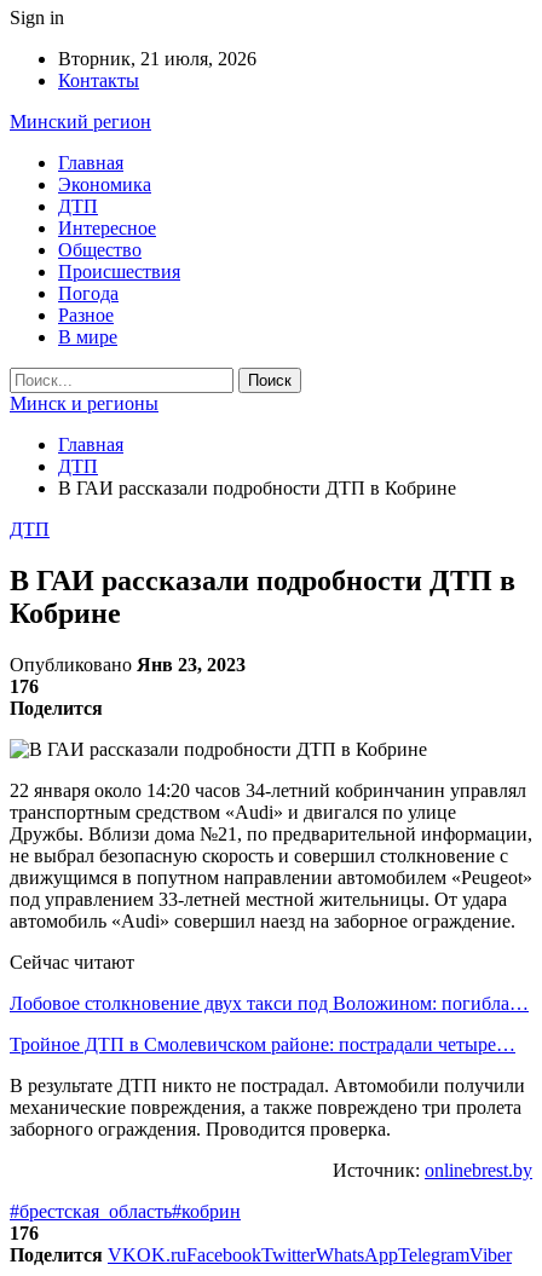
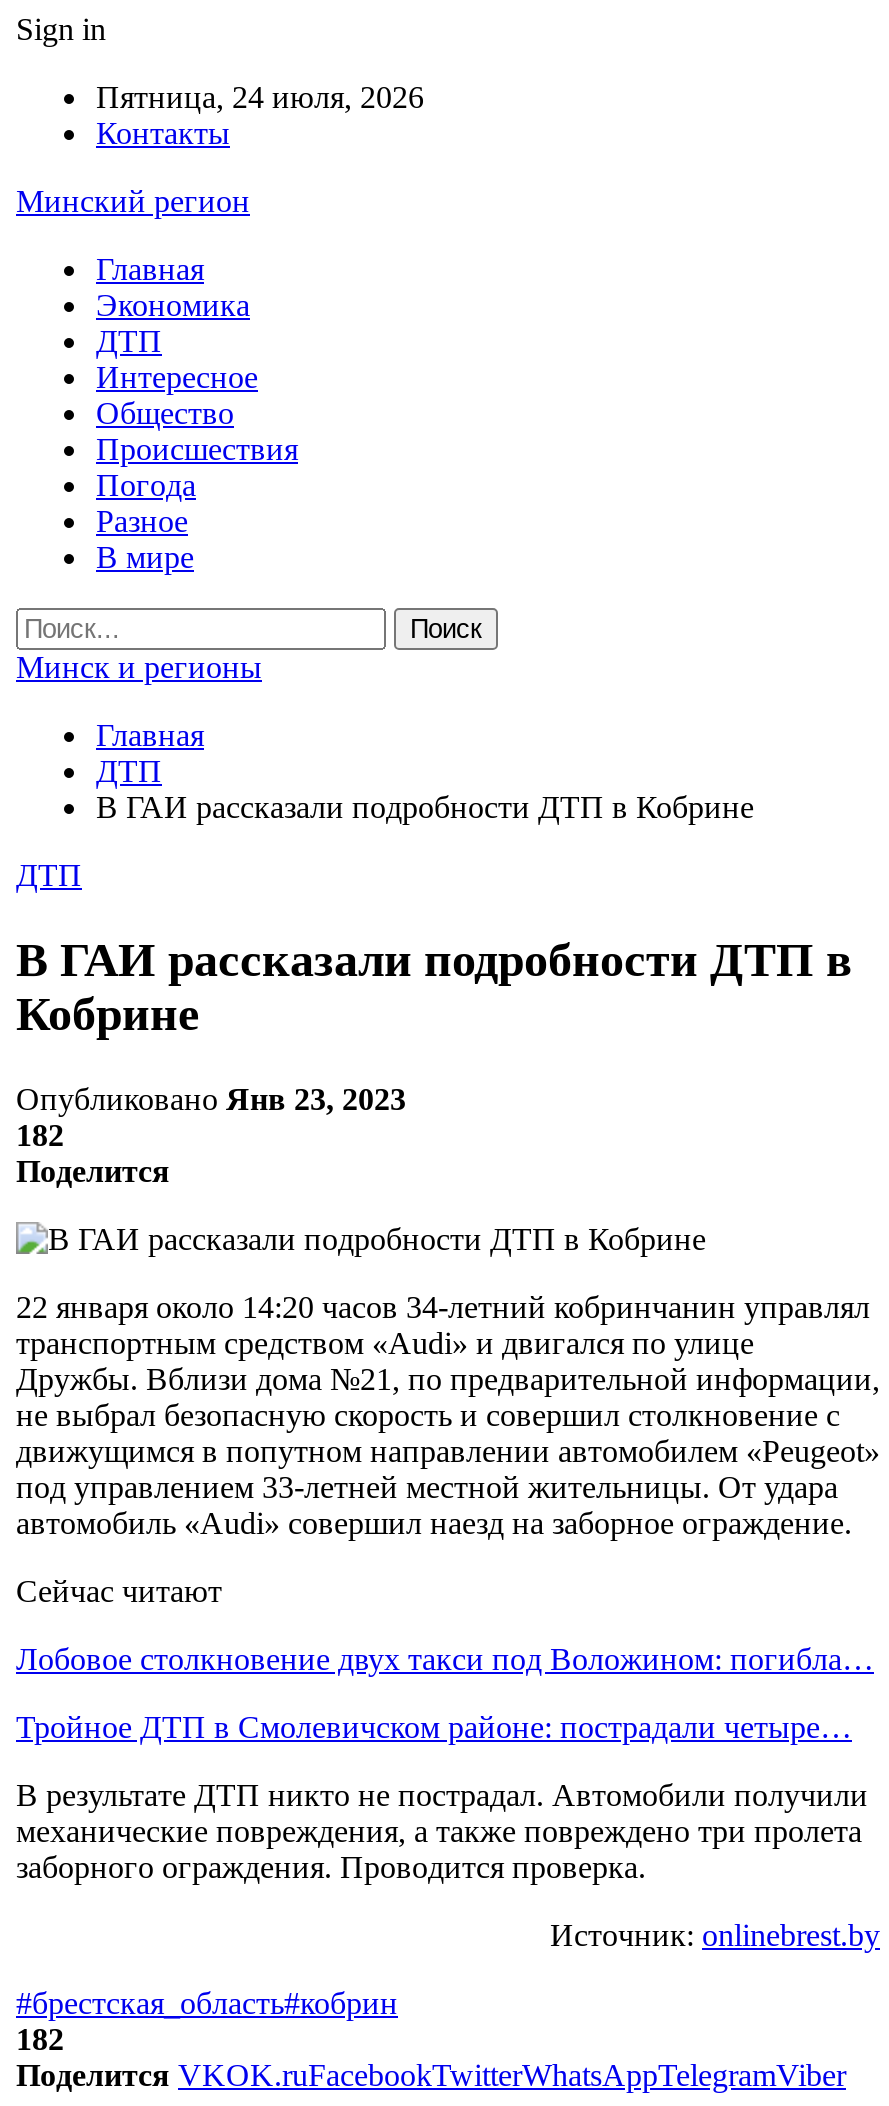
[58,48,256,69] Вторник, 21 июля, 2026 -> [96,80,424,114] Пятница, 24 июля, 2026
[10,676,39,696] 176 -> [16,1118,64,1152] 182
[10,1223,39,1243] 176 -> [16,2022,64,2056] 182

